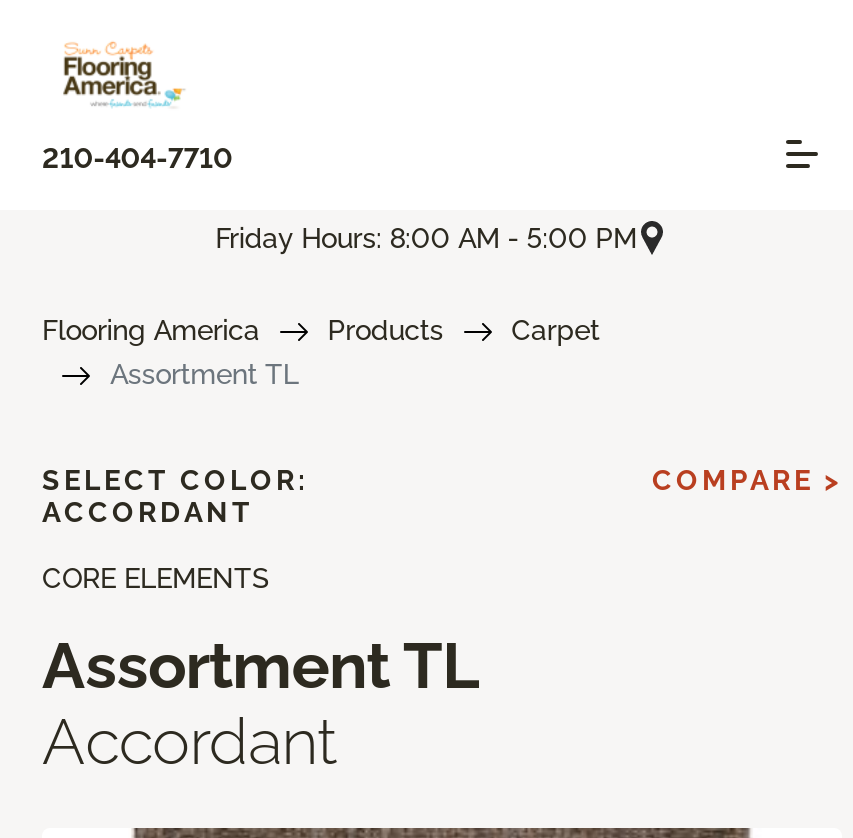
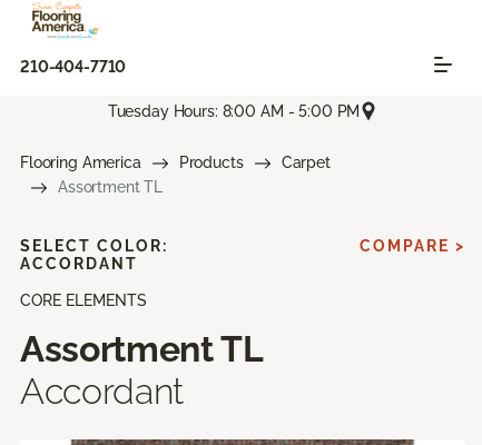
[215,221,637,253] Friday Hours: 8:00 AM - 5:00 PM -> [108,102,360,120] Tuesday Hours: 8:00 AM - 5:00 PM

